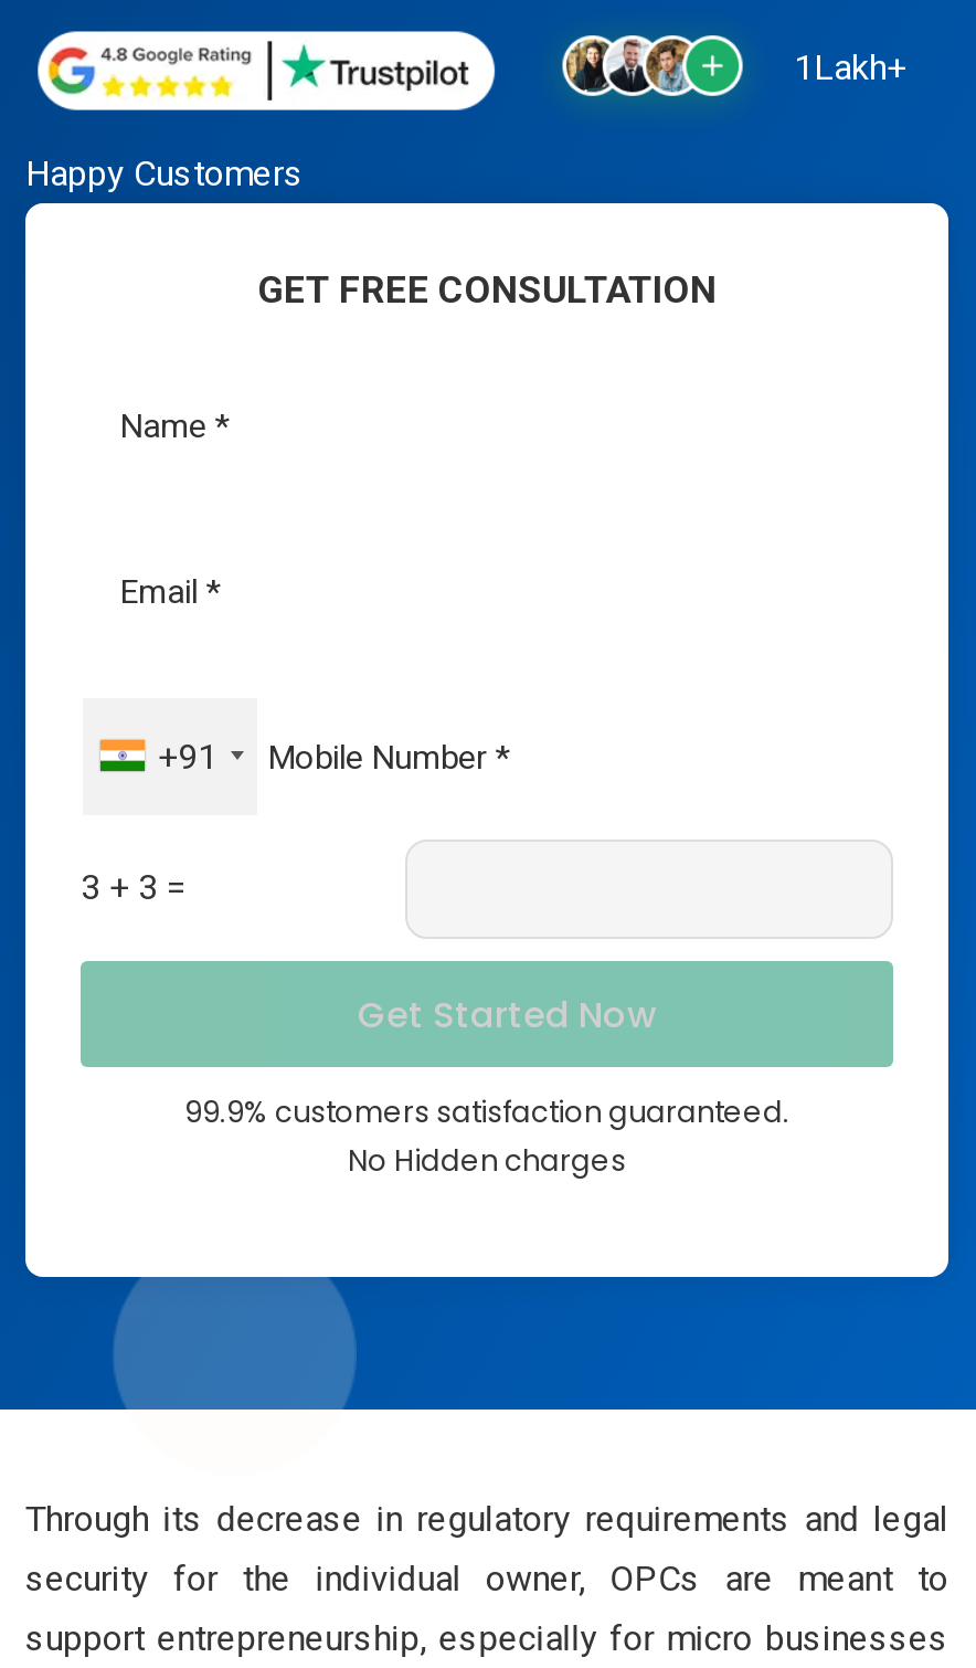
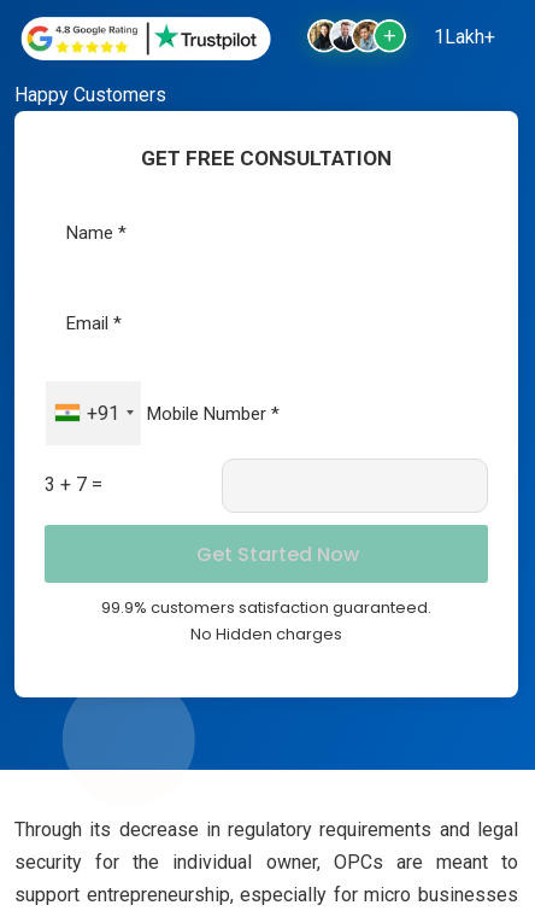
[81,865,187,907] 3 + 3 = -> [45,473,102,495] 3 + 7 =

